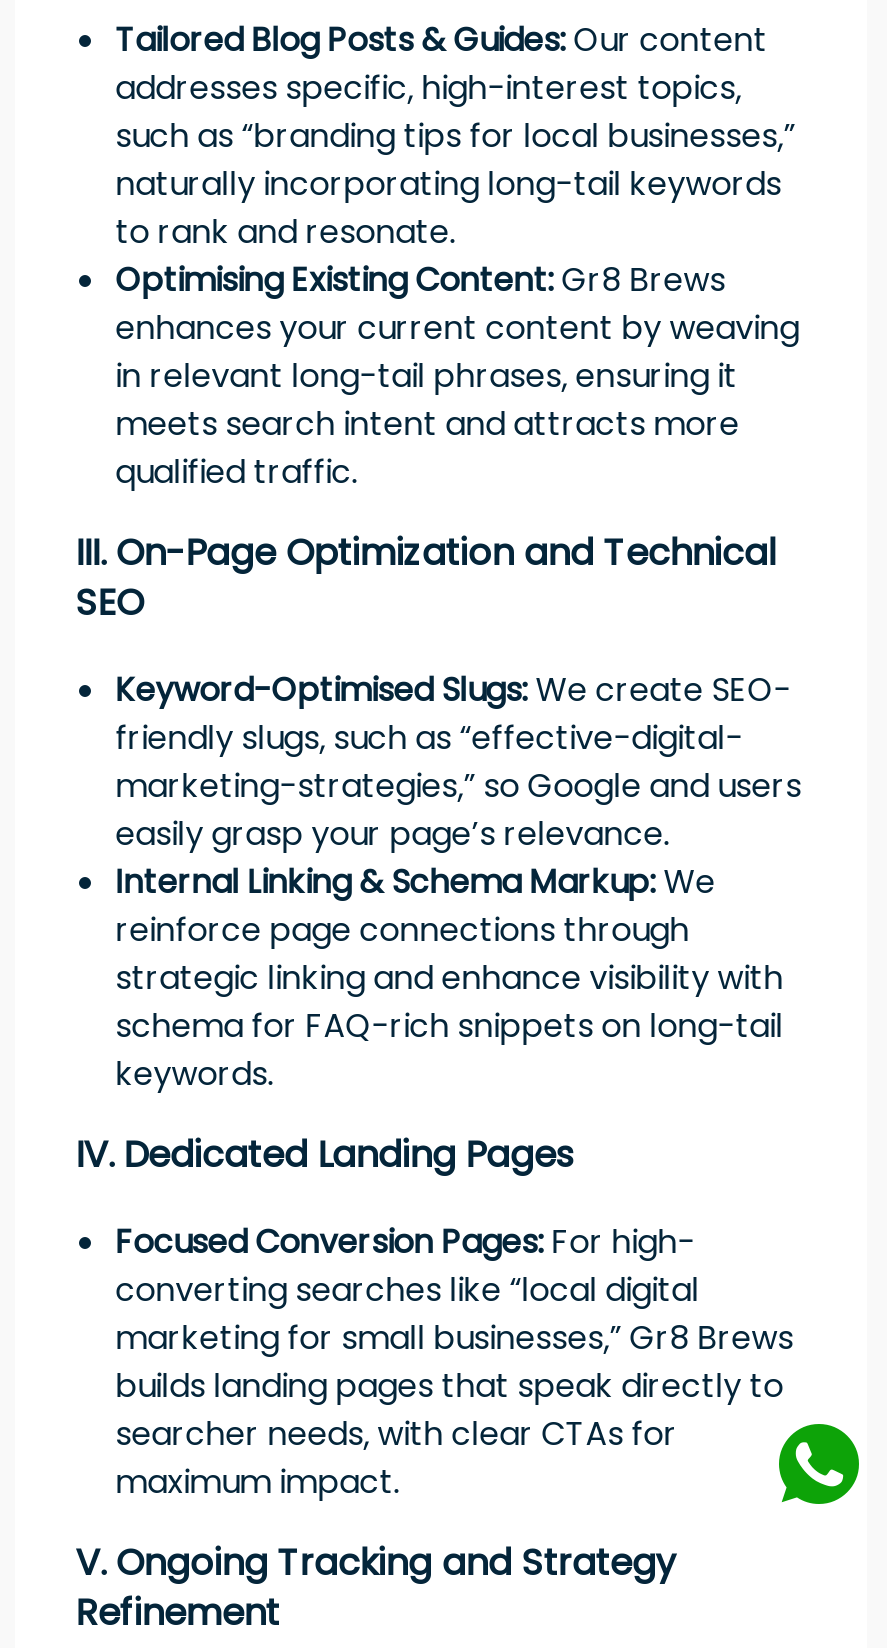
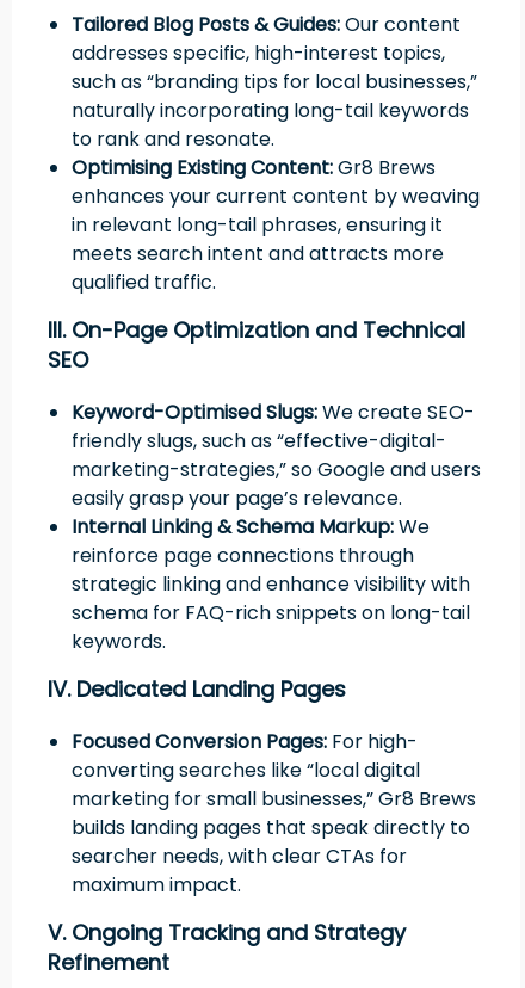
[777,1421,861,1507] [image] -> none

